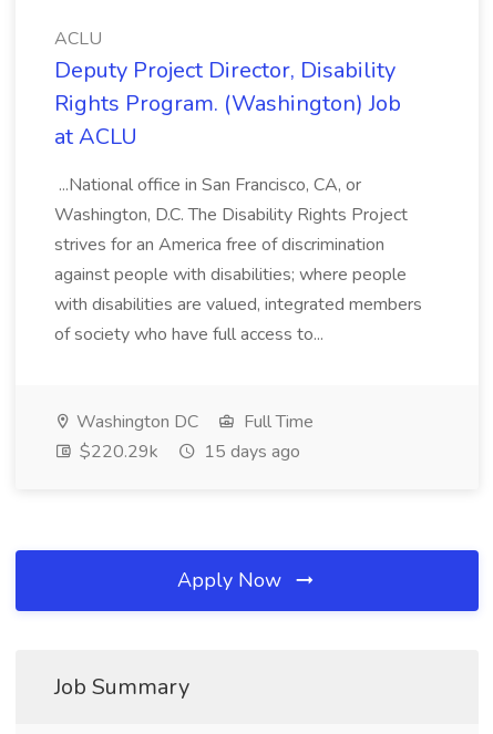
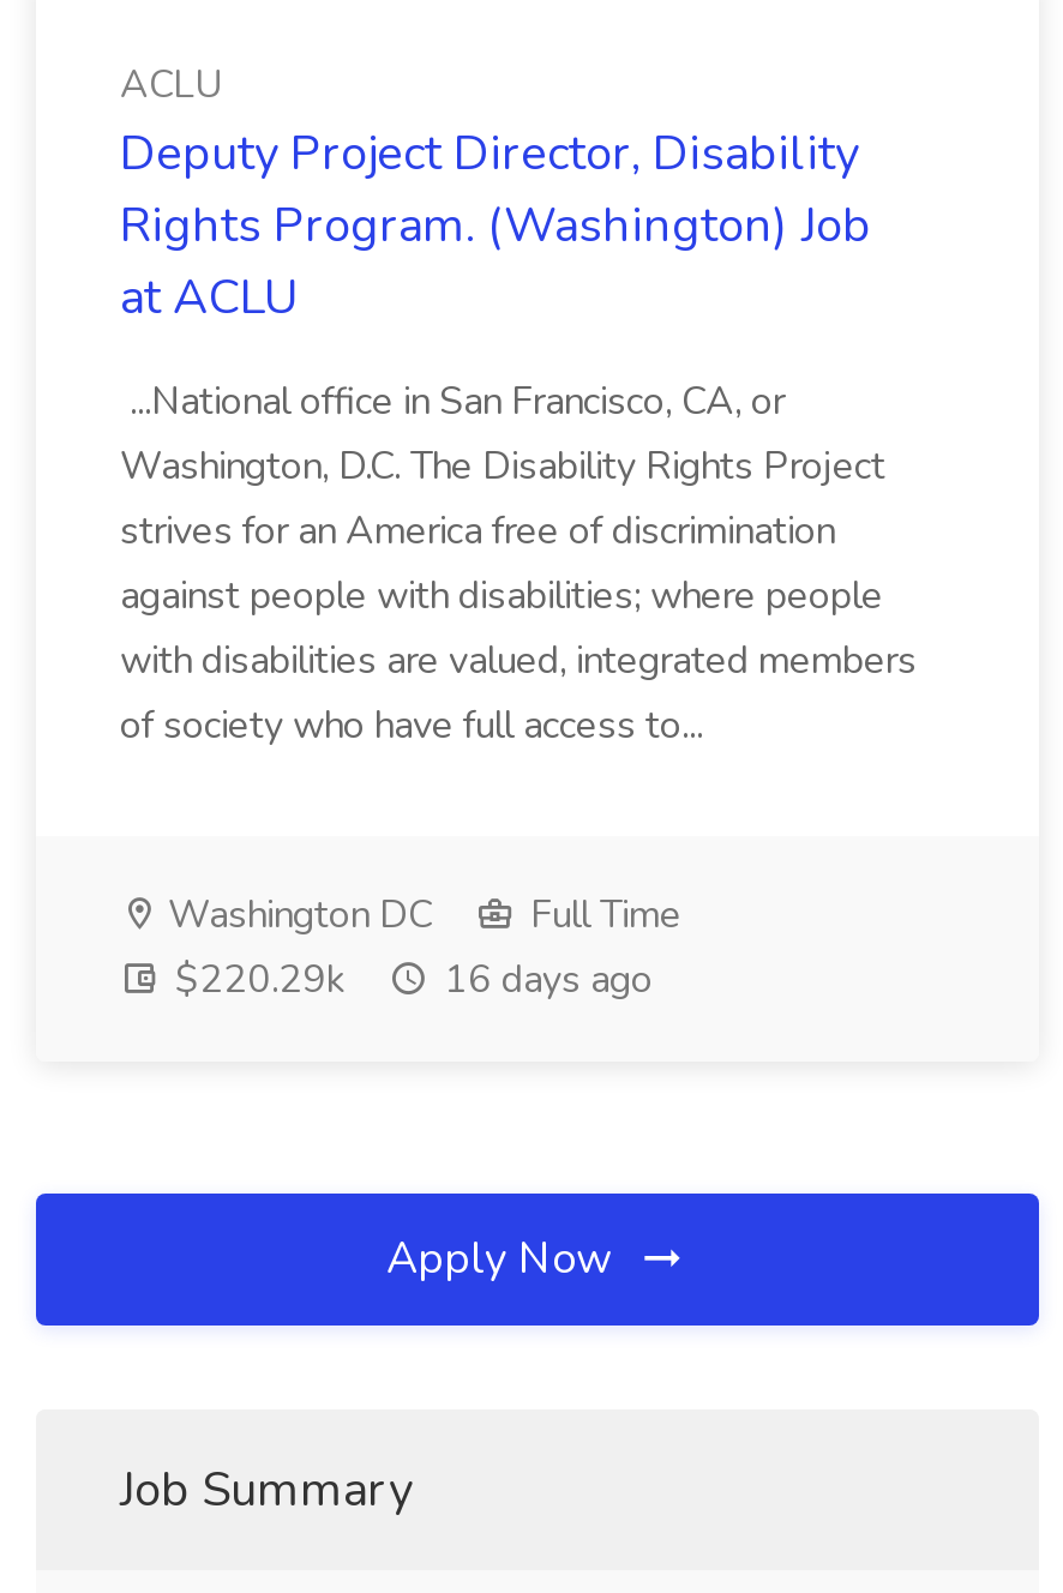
[75,440,300,464] $220.29k 15 days ago -> [166,954,653,1006] $220.29k 16 days ago

